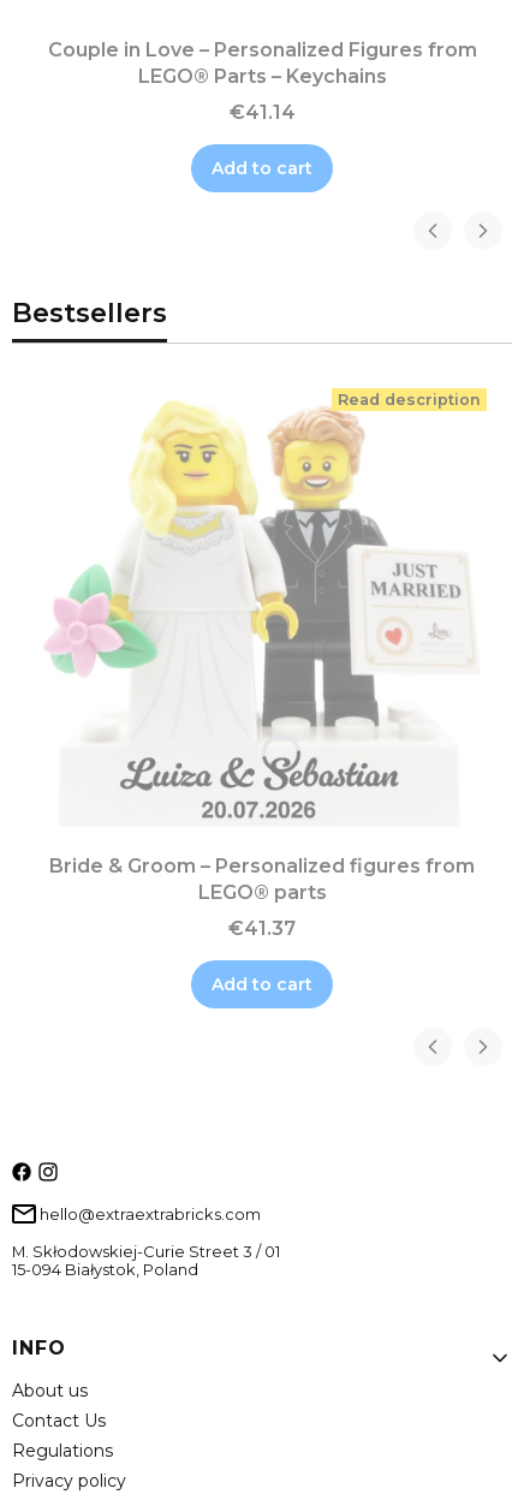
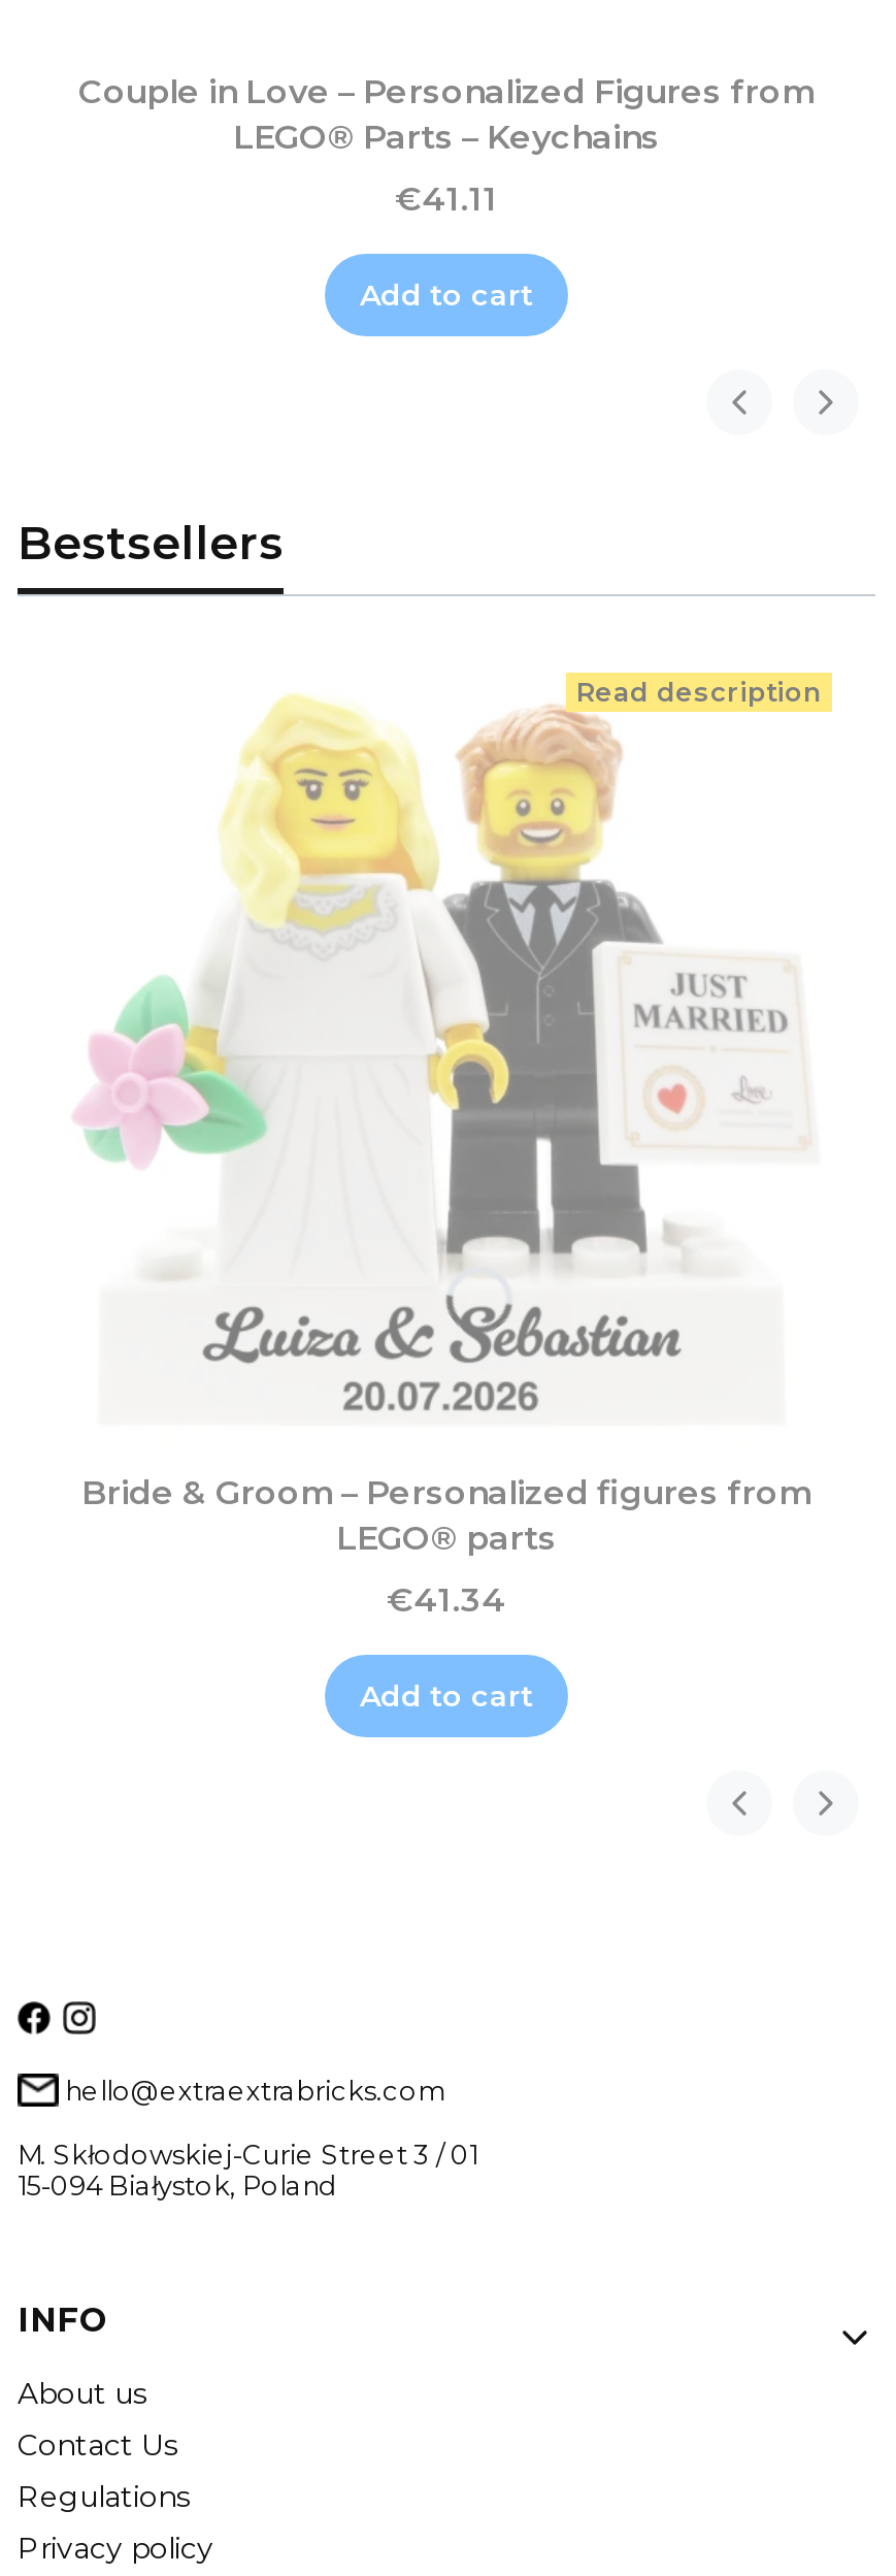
[229,101,295,124] €41.14 -> [395,180,498,219] €41.11
[228,917,296,940] €41.37 -> [387,1581,506,1620] €41.34

